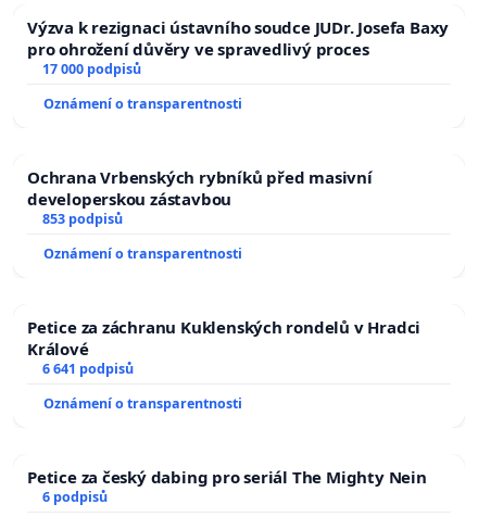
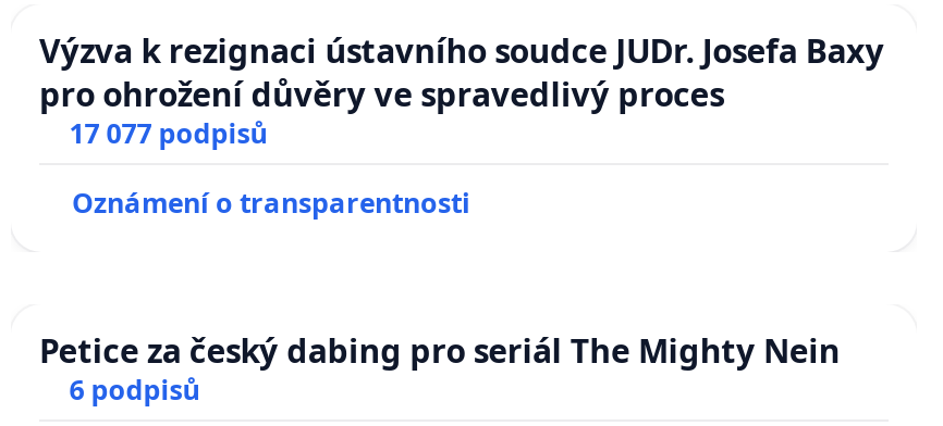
[27,60,421,378] 17 000 podpisů | Oznámení o transparentnosti | Ochrana Vrbenských rybníků před masivní | developerskou zástavbou | 853 podpisů | Oznámení o transparentnosti | Petice za záchranu Kuklenských rondelů v Hradci | Králové | 6 641 podpisů -> [69,116,267,153] 17 077 podpisů

